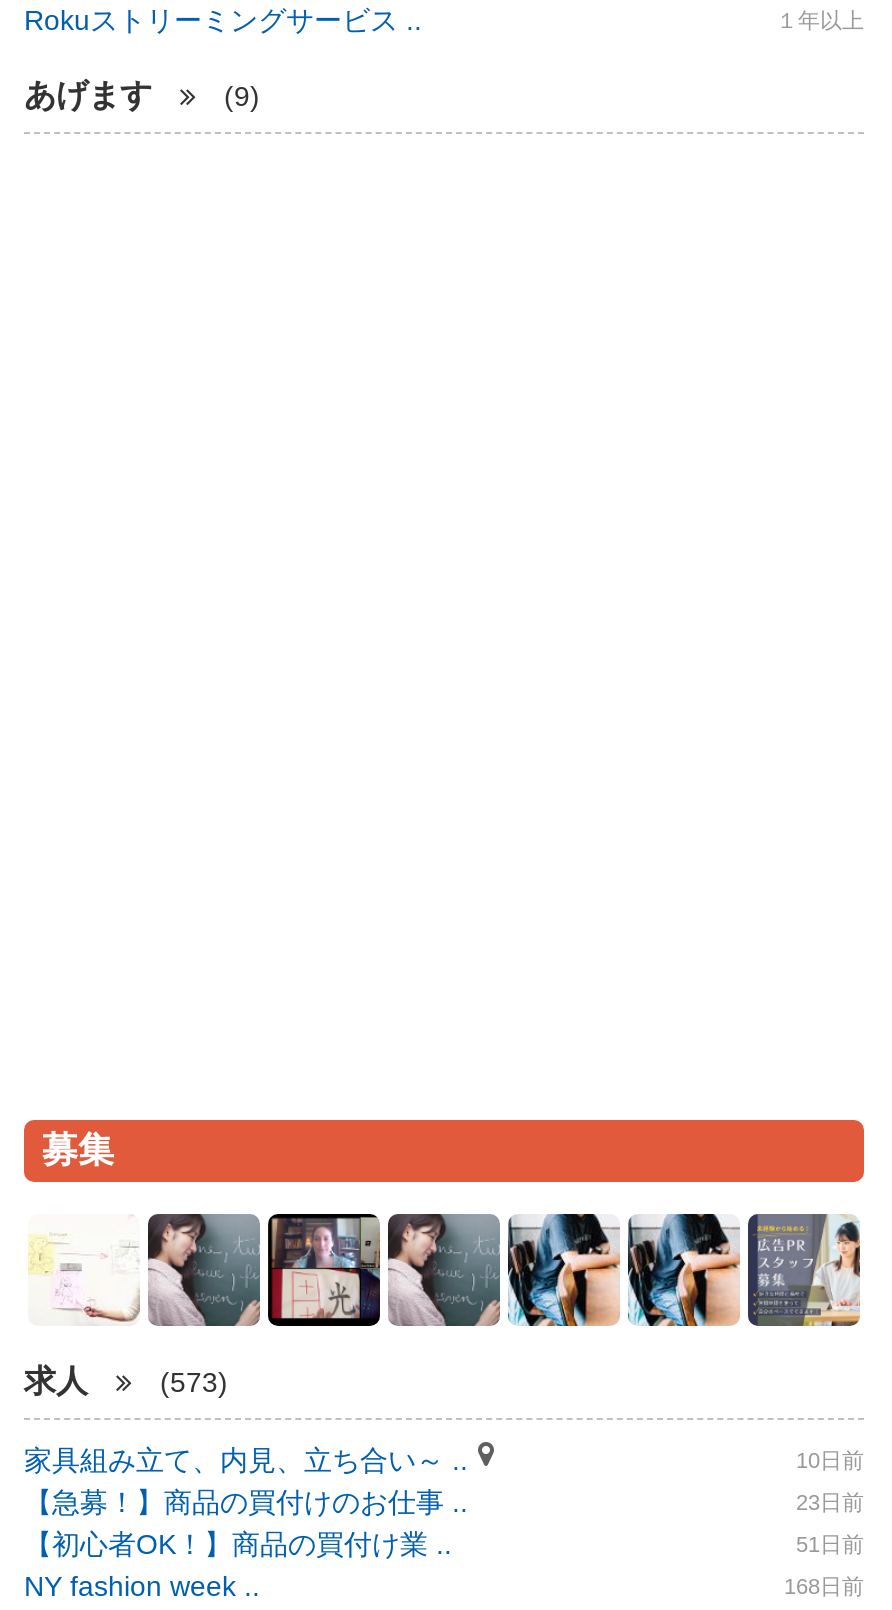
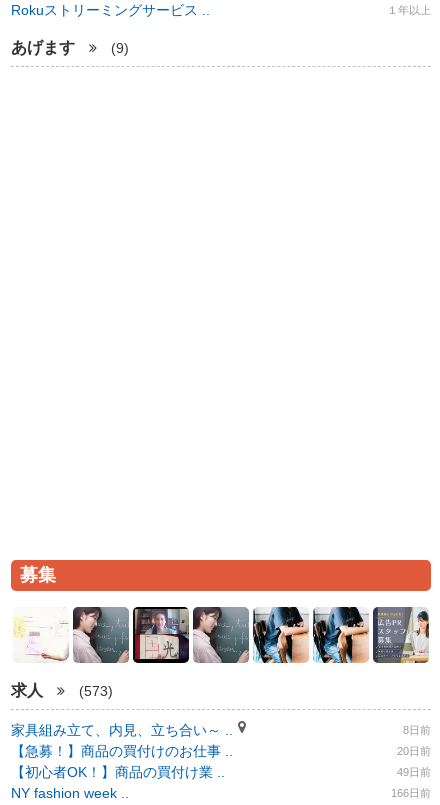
[796,1448,864,1472] 10日前 -> [403,724,431,736] 8日前
[796,1490,864,1514] 23日前 -> [397,745,431,757] 20日前
[796,1532,864,1556] 51日前 -> [397,766,431,778] 49日前
[784,1574,864,1598] 168日前 -> [391,787,431,799] 166日前

